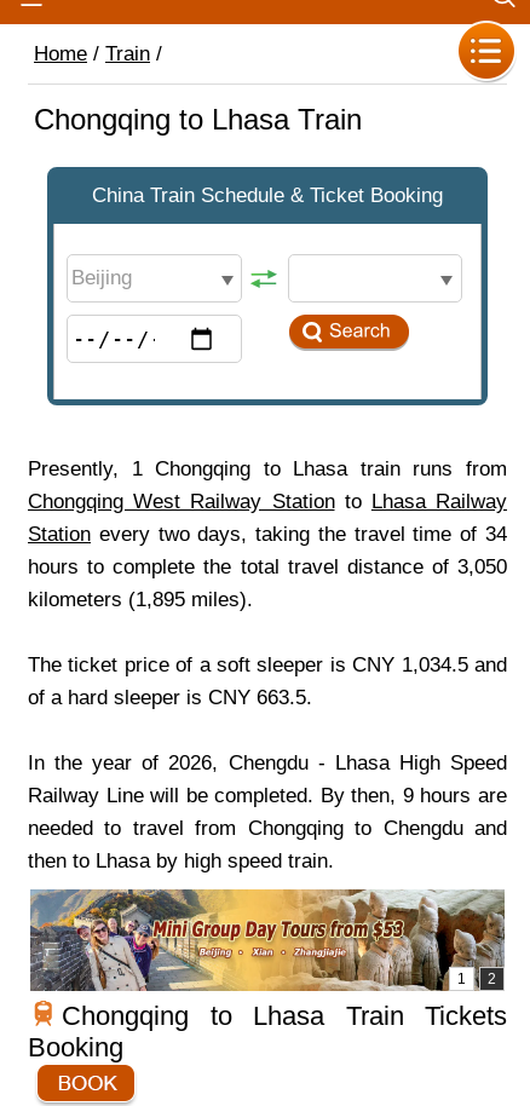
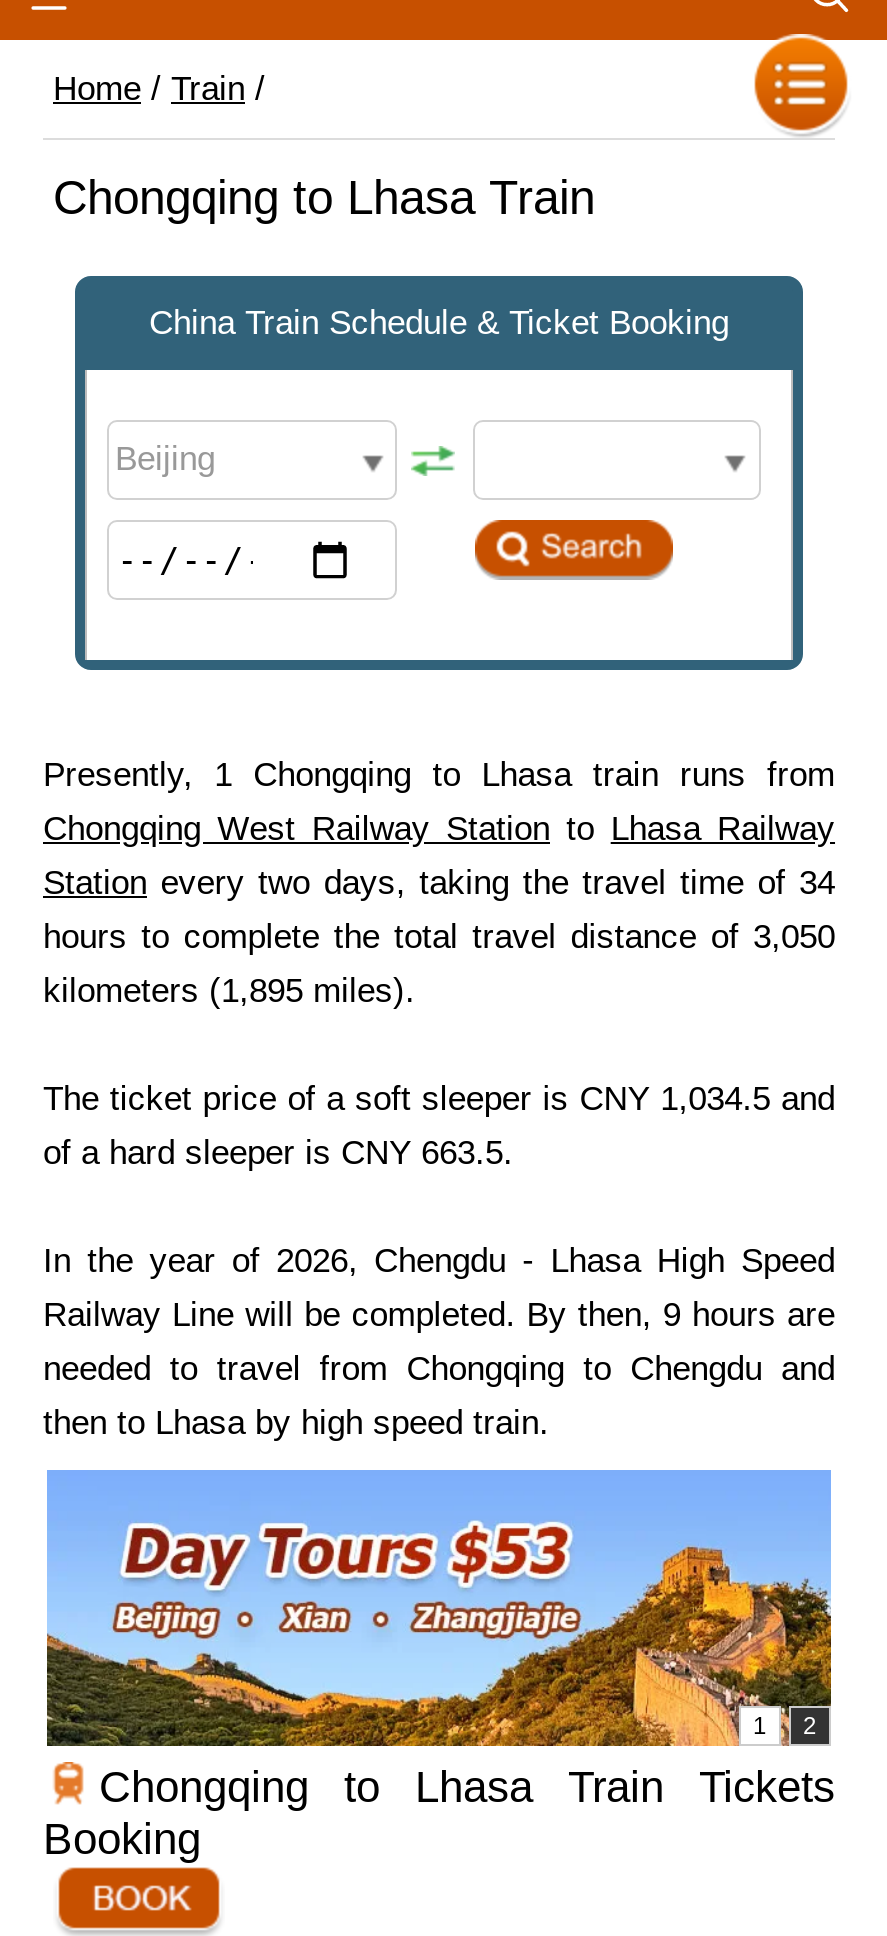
[29,888,506,992] [image] -> [45,1468,833,1748] [image]

